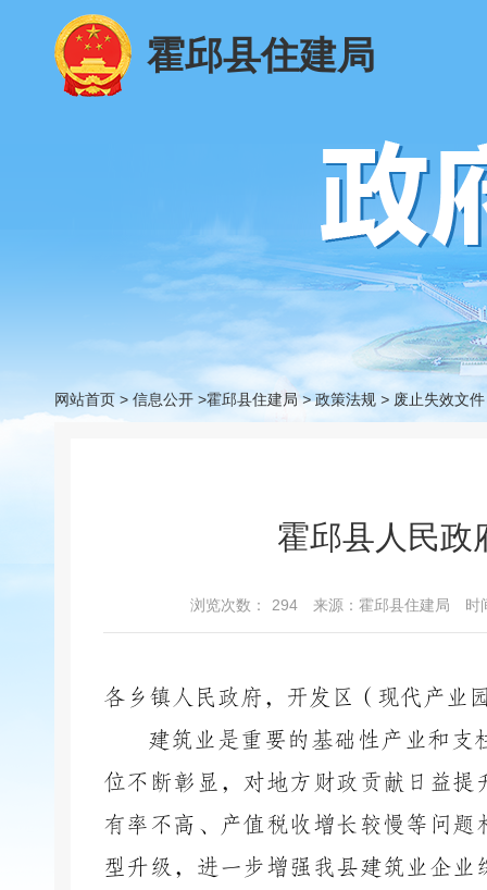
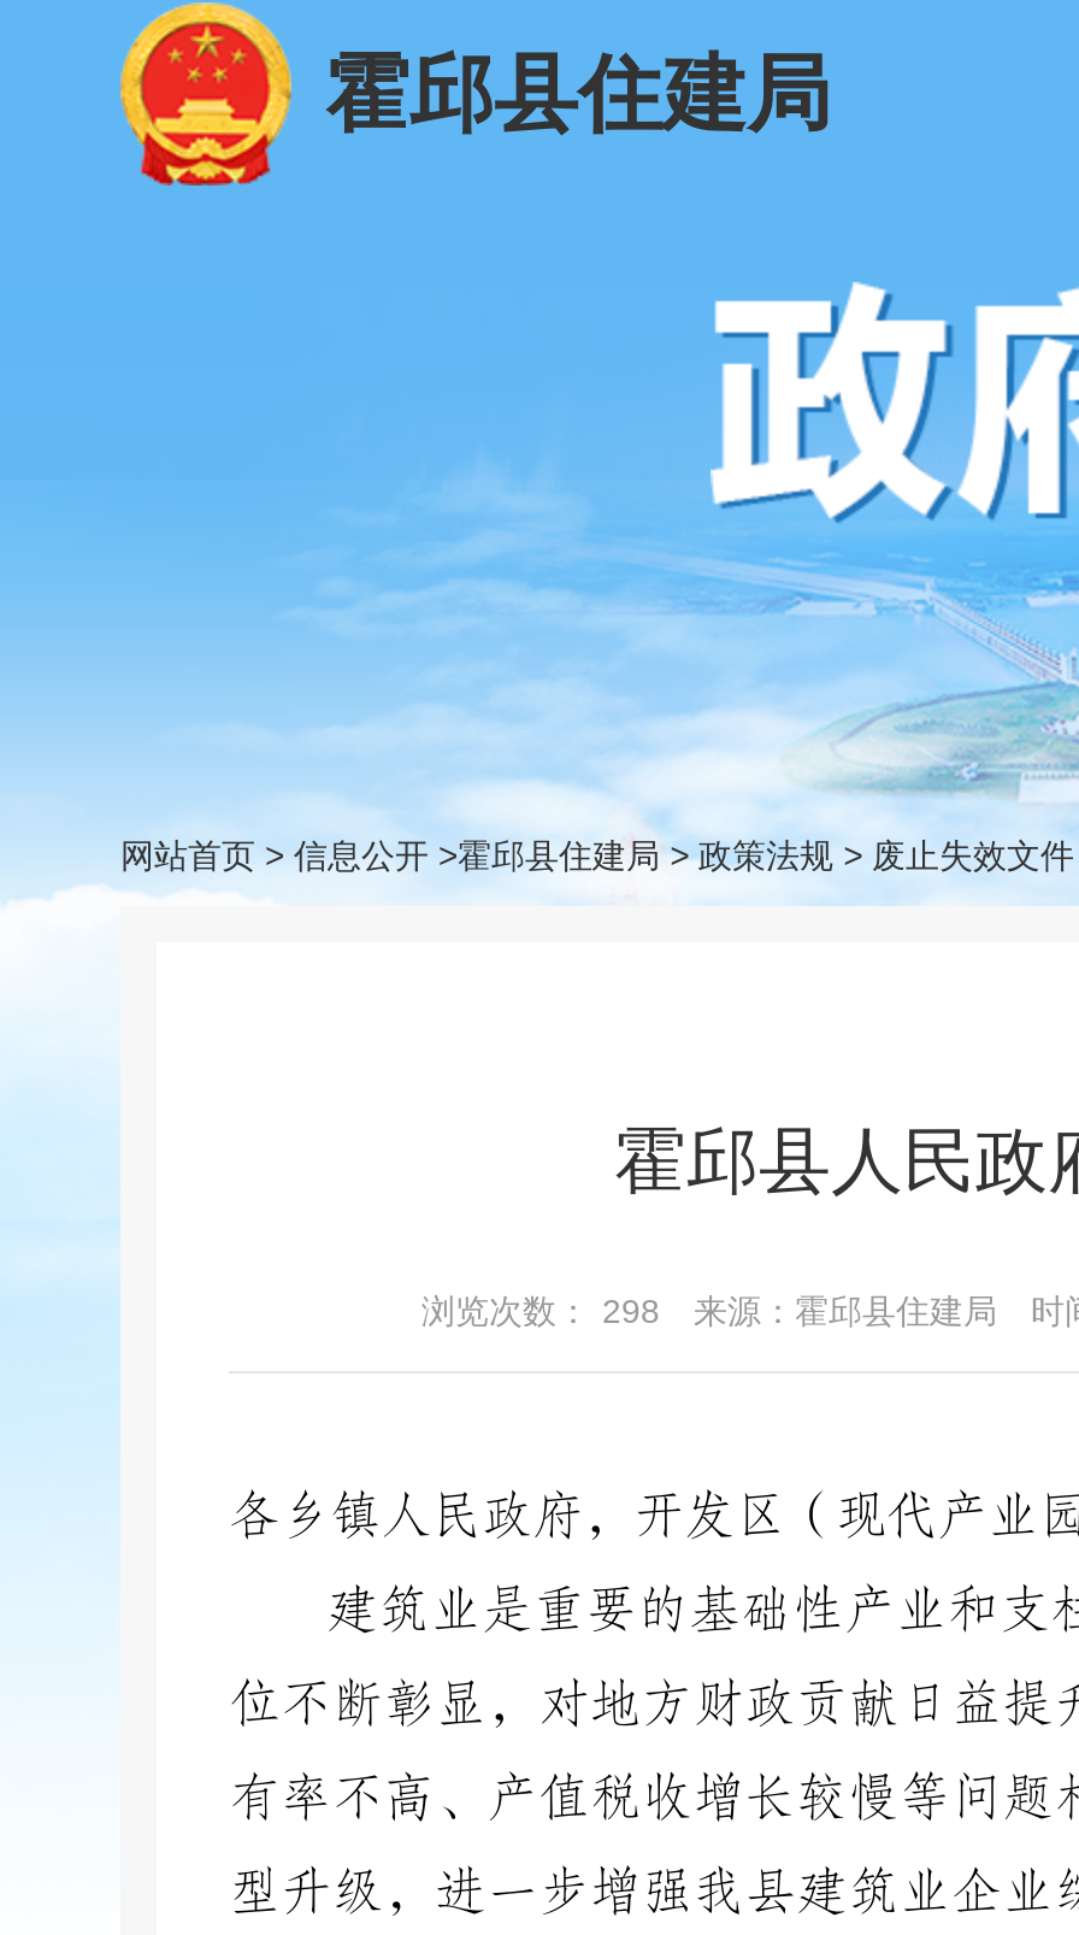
[190,596,298,614] 浏览次数： 294 -> [421,1292,660,1330] 浏览次数： 298

